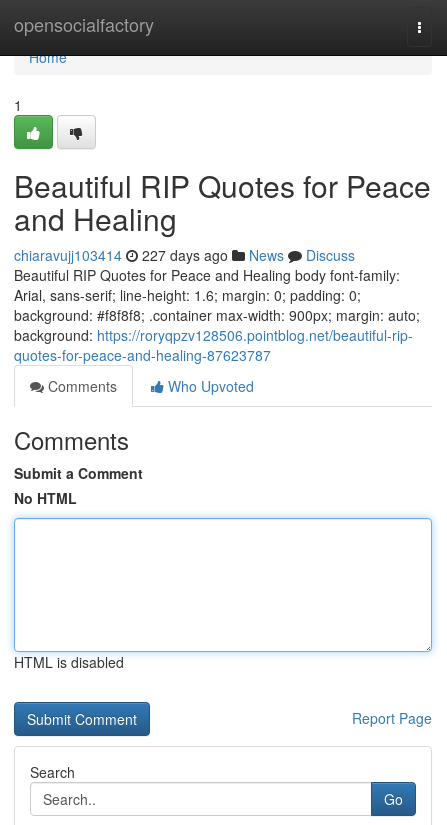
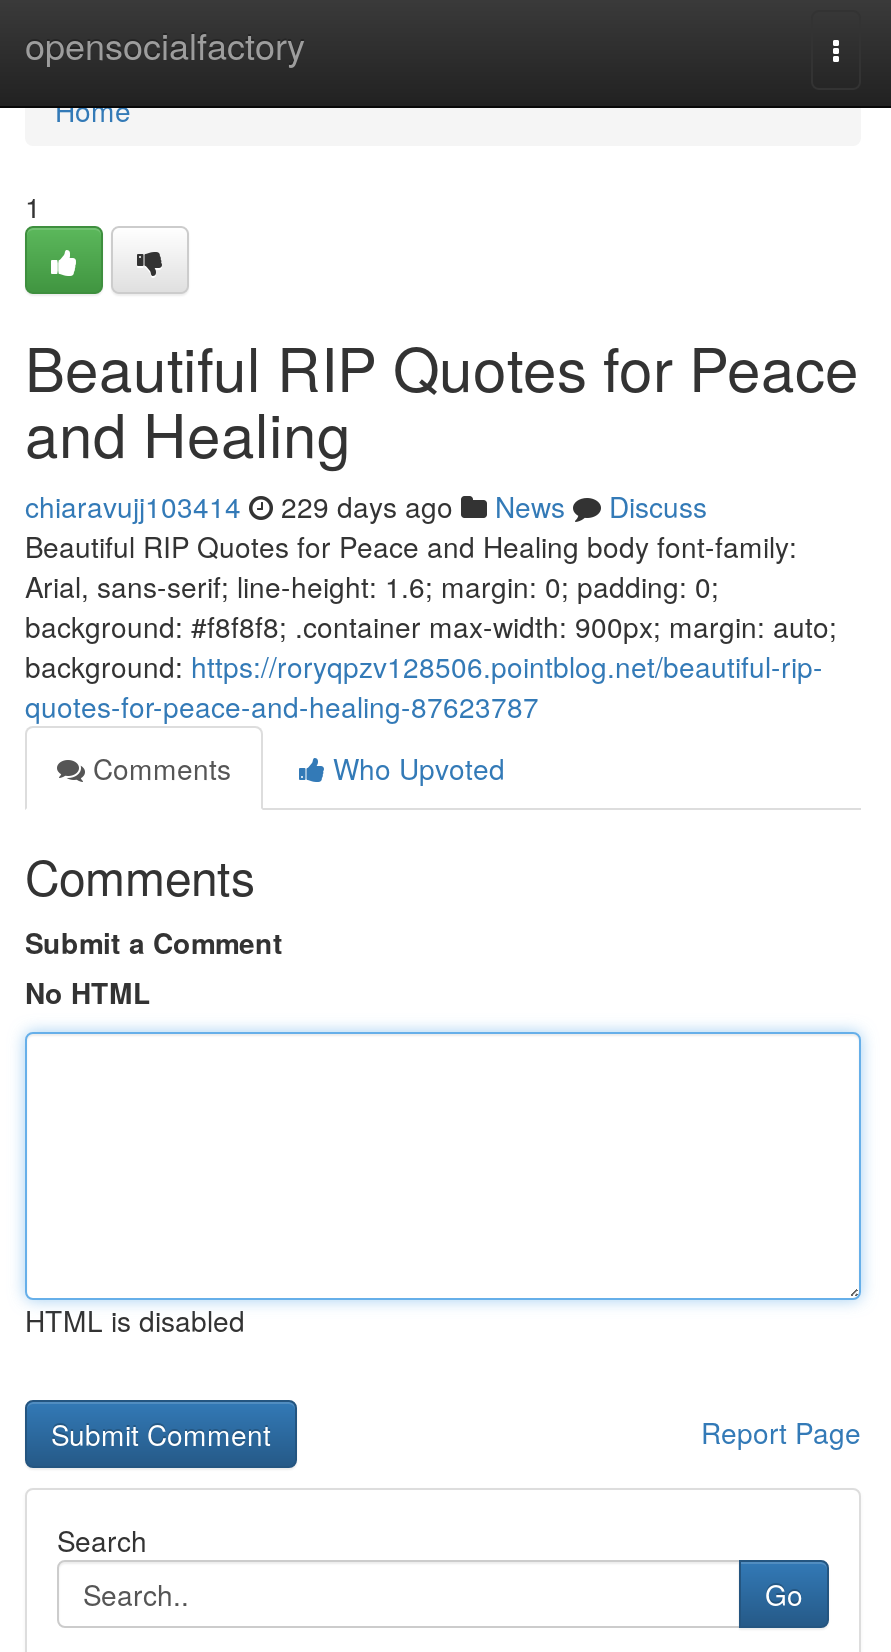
[14,245,355,265] chiaravujj103414 227 days ago News Discuss -> [25,486,707,526] chiaravujj103414 229 days ago News Discuss

